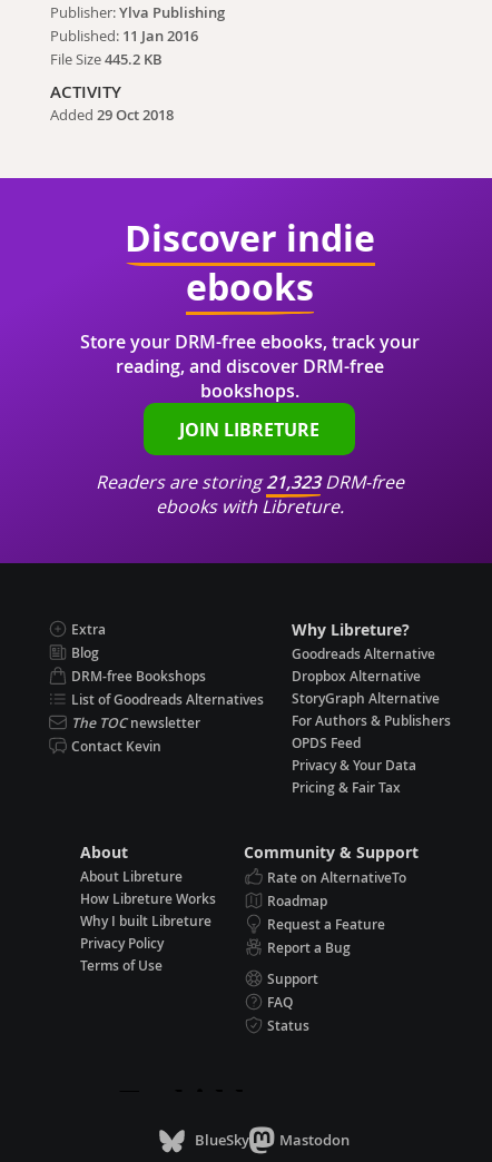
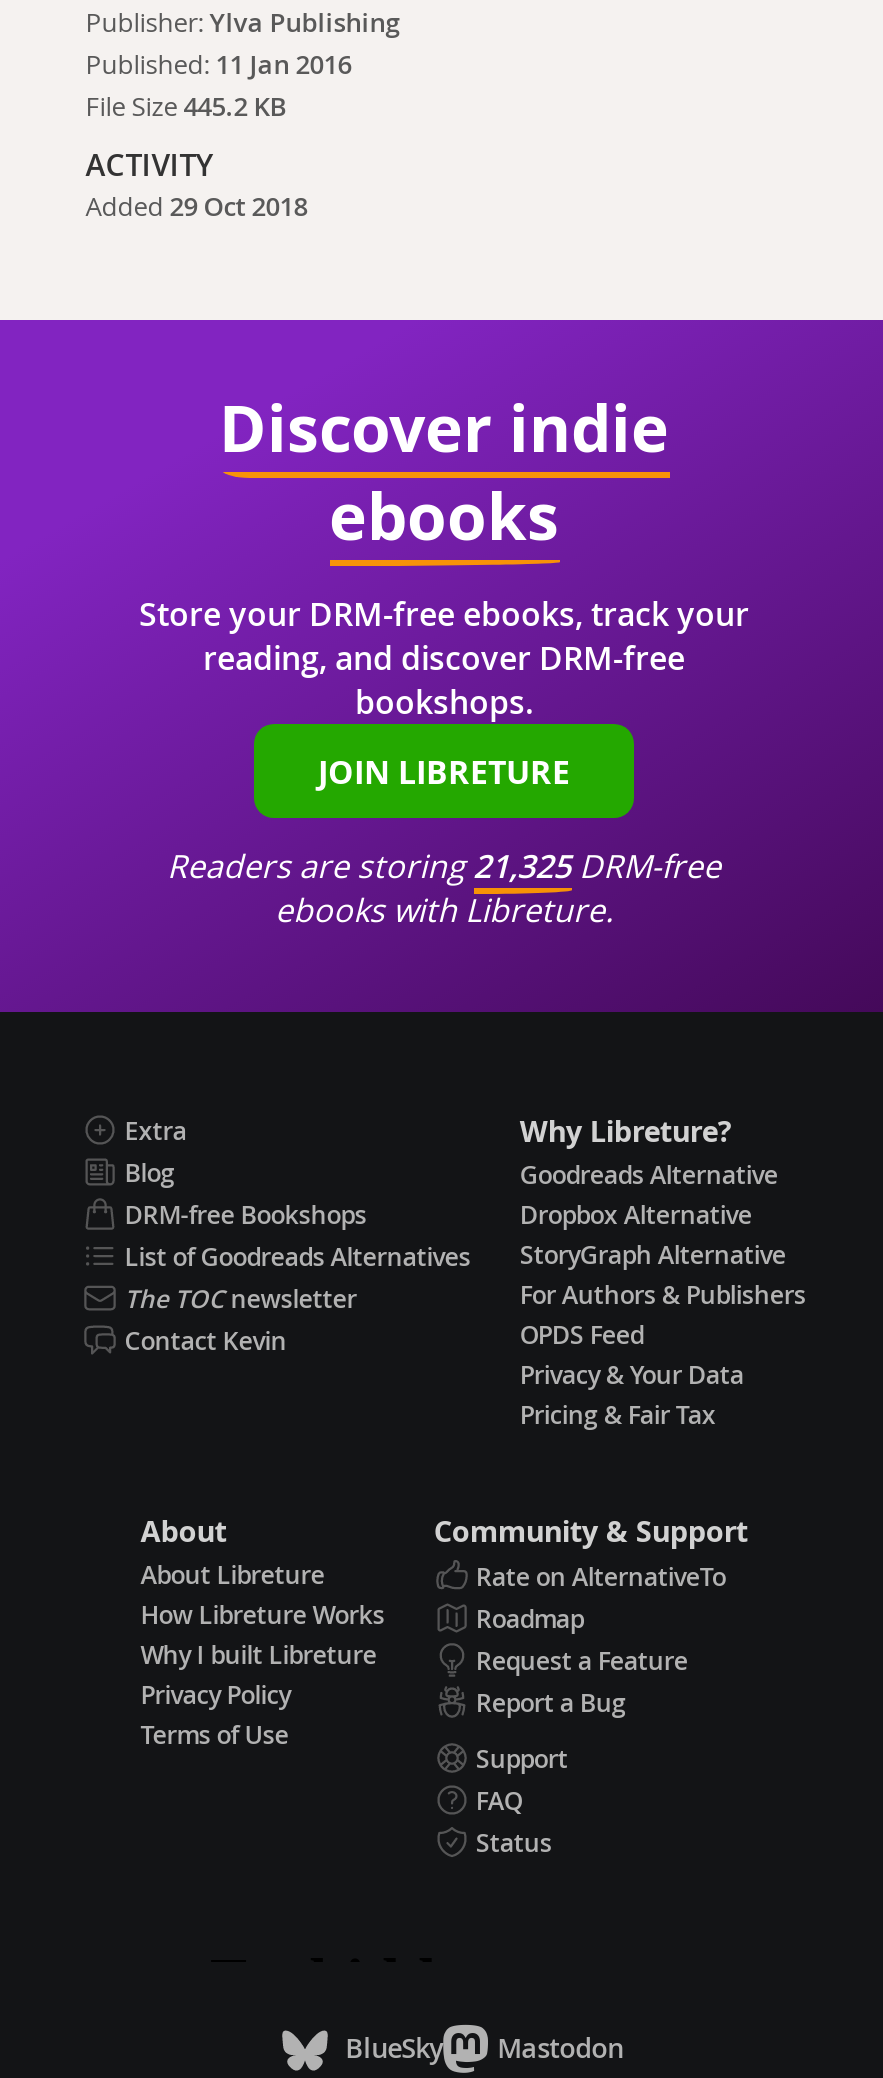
[95,470,404,494] Readers are storing21,323 DRM-free -> [167,844,721,888] Readers are storing21,325 DRM-free

